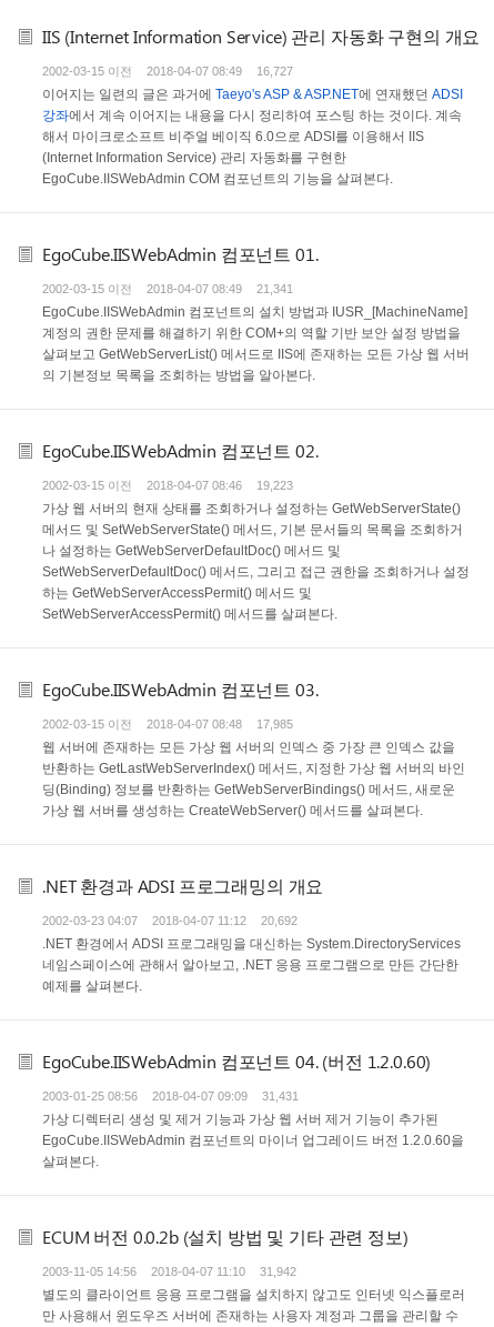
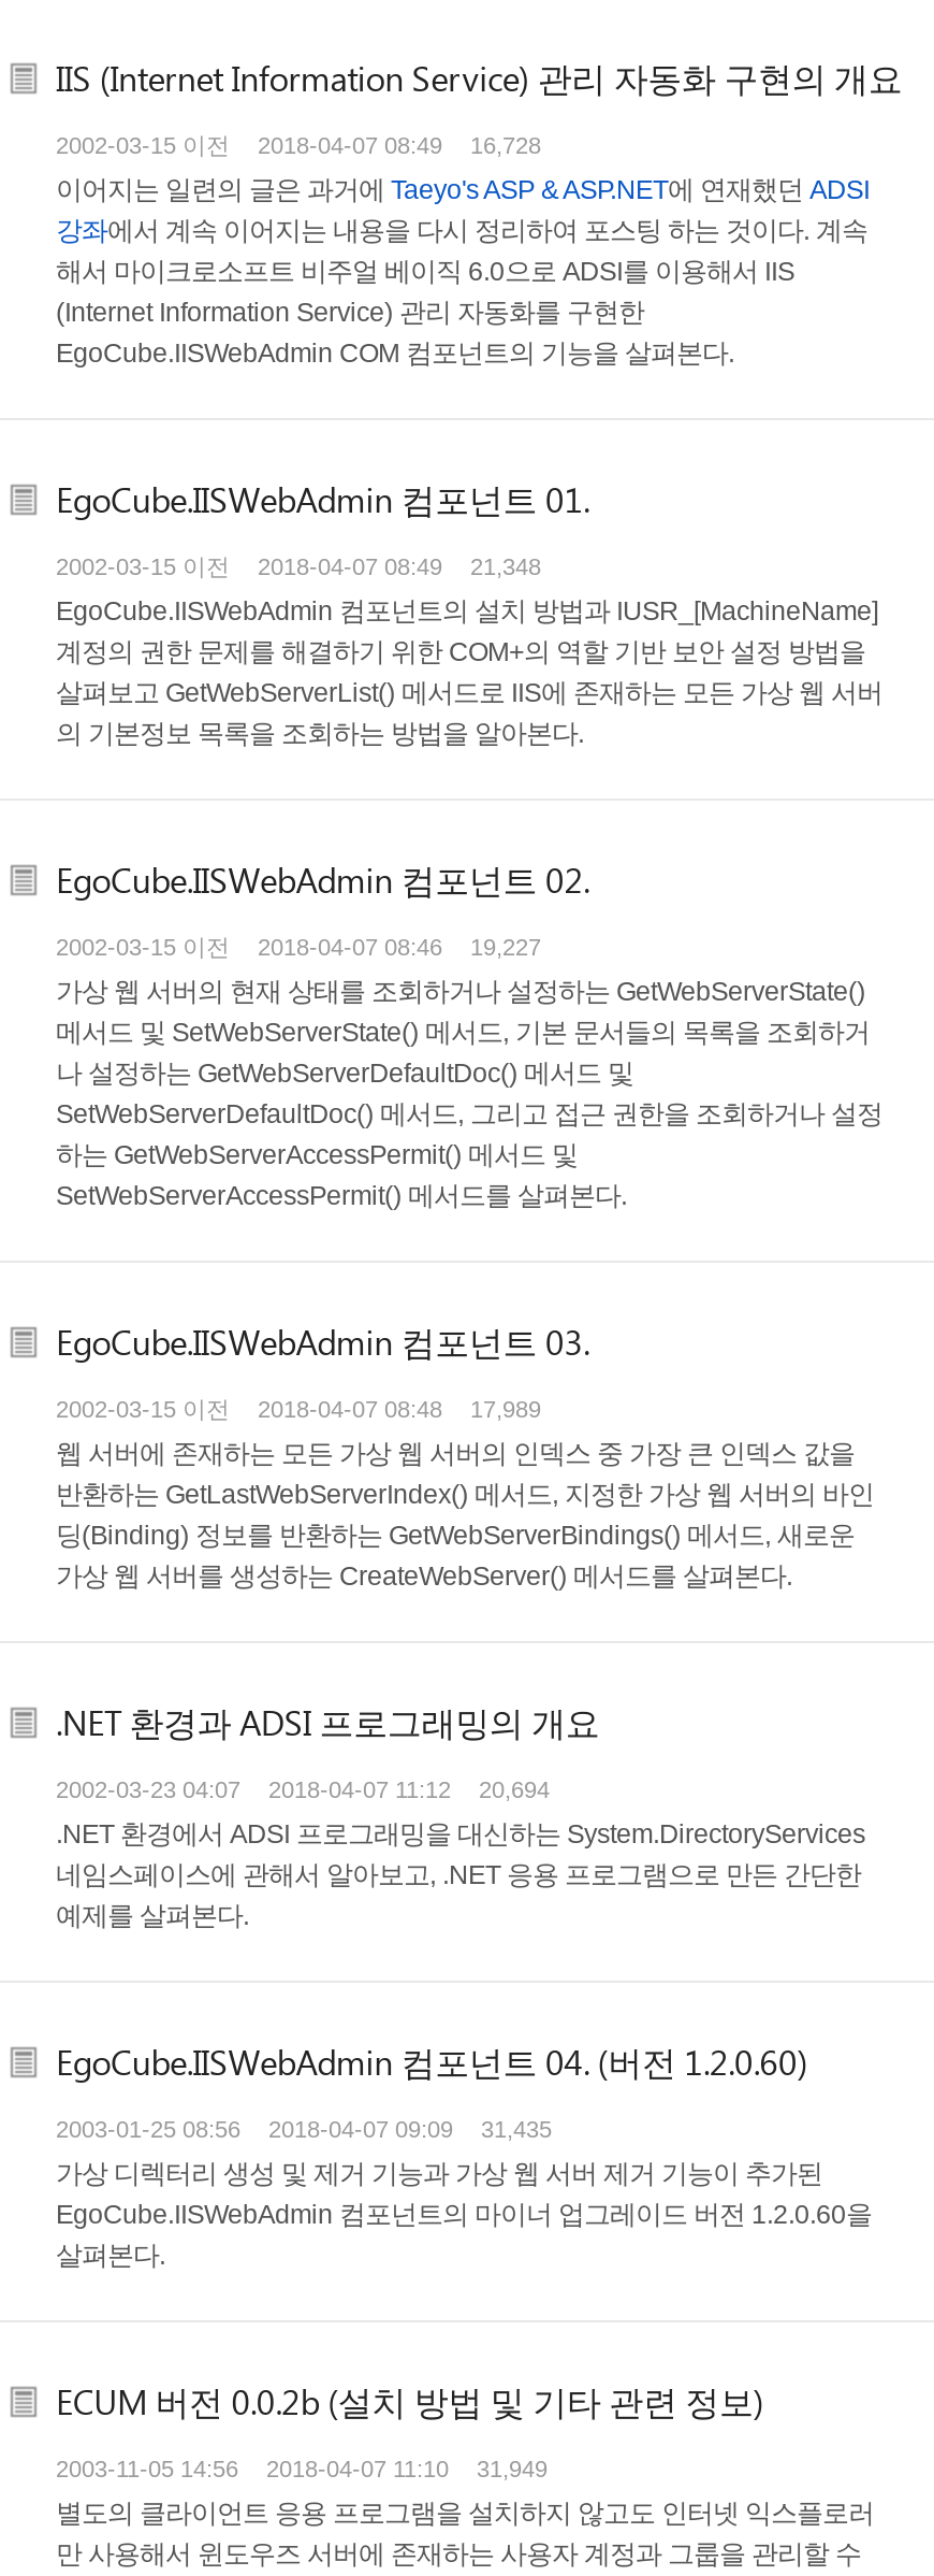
[42,64,293,78] 2002-03-15 이전 2018-04-07 08:49 16,727 -> [56,132,541,158] 2002-03-15 이전 2018-04-07 08:49 16,728
[42,282,293,295] 2002-03-15 이전 2018-04-07 08:49 21,341 -> [56,553,541,579] 2002-03-15 이전 2018-04-07 08:49 21,348
[42,479,293,492] 2002-03-15 이전 2018-04-07 08:46 19,223 -> [56,934,541,960] 2002-03-15 이전 2018-04-07 08:46 19,227
[42,717,293,731] 2002-03-15 이전 2018-04-07 08:48 17,985 -> [56,1396,541,1422] 2002-03-15 이전 2018-04-07 08:48 17,989
[42,914,298,927] 2002-03-23 04:07 2018-04-07 11:12 20,692 -> [56,1776,550,1802] 2002-03-23 04:07 2018-04-07 11:12 20,694
[42,1089,299,1103] 2003-01-25 08:56 2018-04-07 09:09 31,431 -> [56,2116,552,2142] 2003-01-25 08:56 2018-04-07 09:09 31,435
[42,1265,296,1278] 2003-11-05 14:56 2018-04-07 11:10 31,942 -> [56,2456,548,2481] 2003-11-05 14:56 2018-04-07 11:10 31,949

